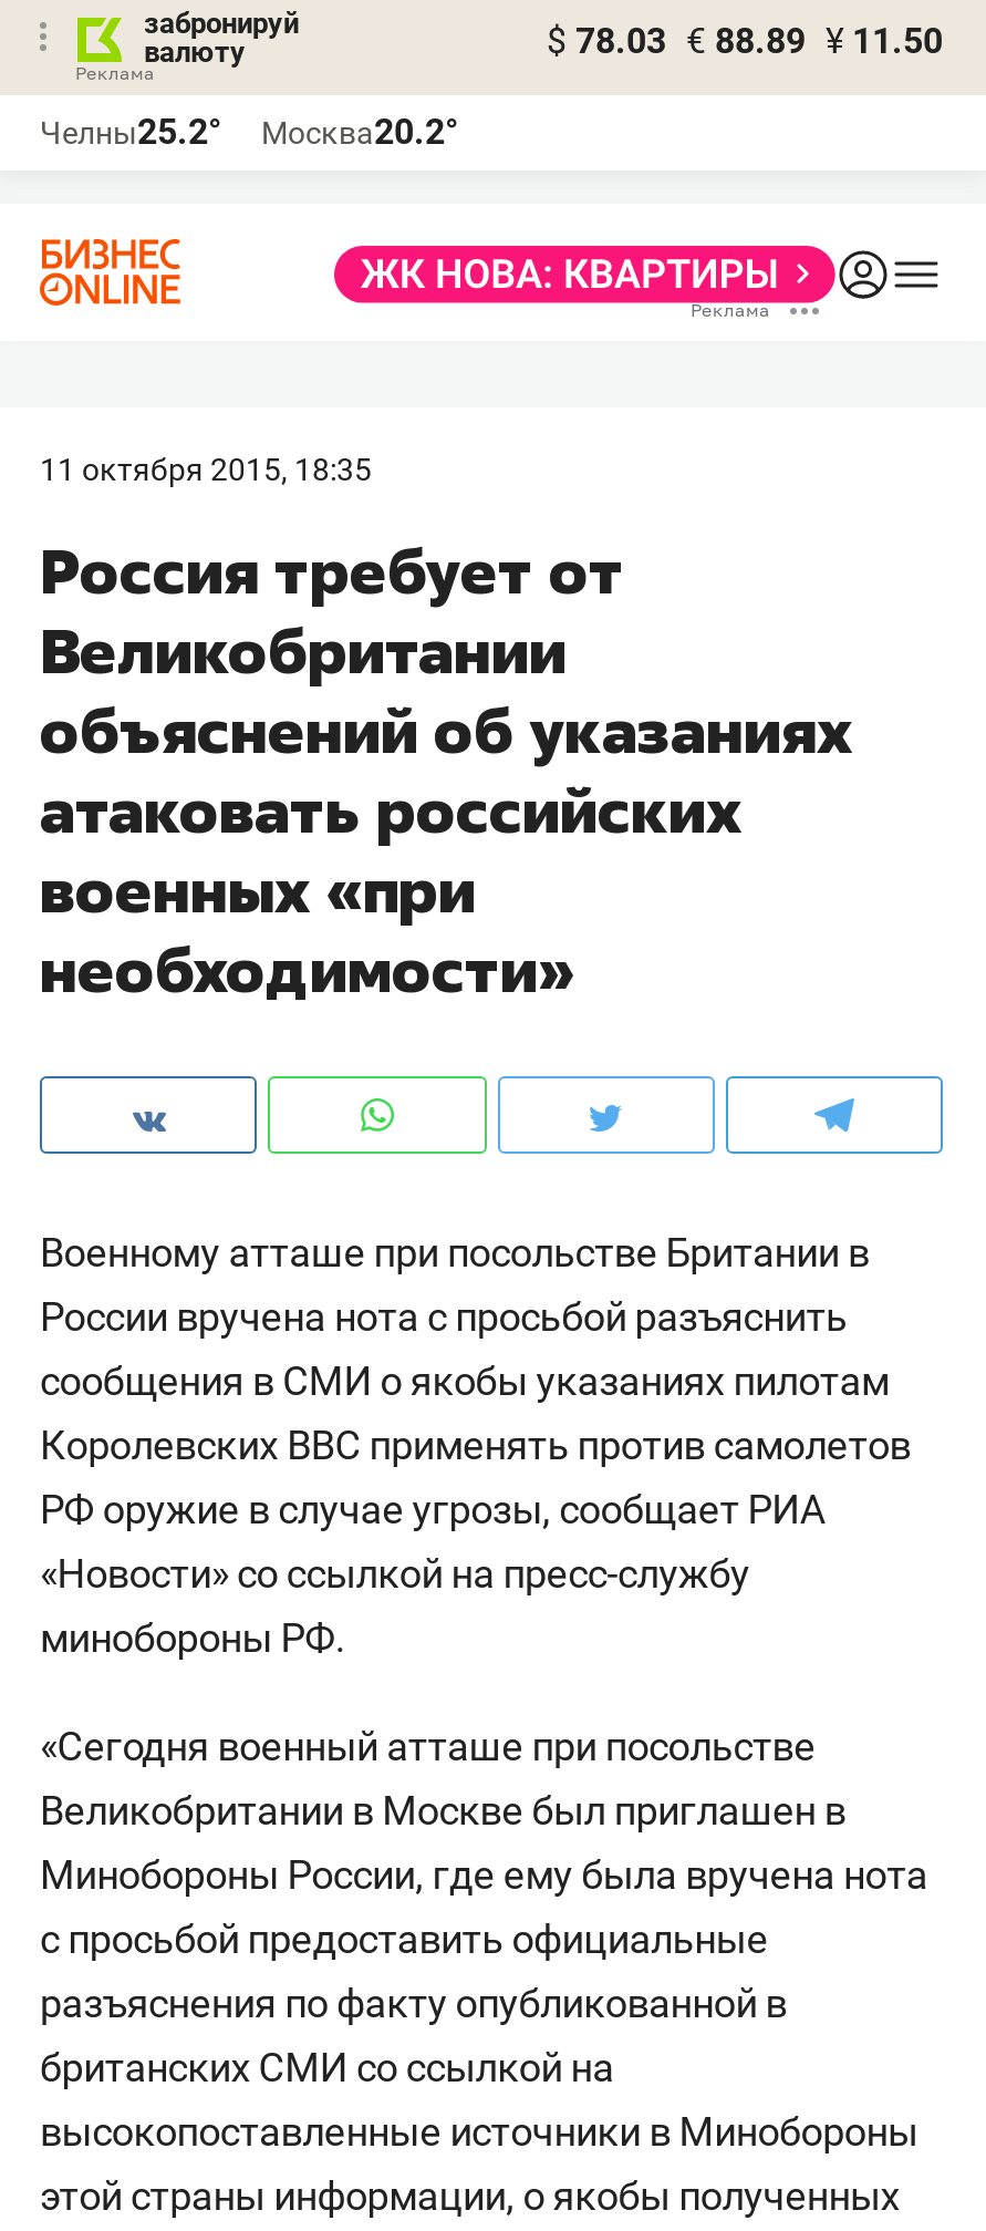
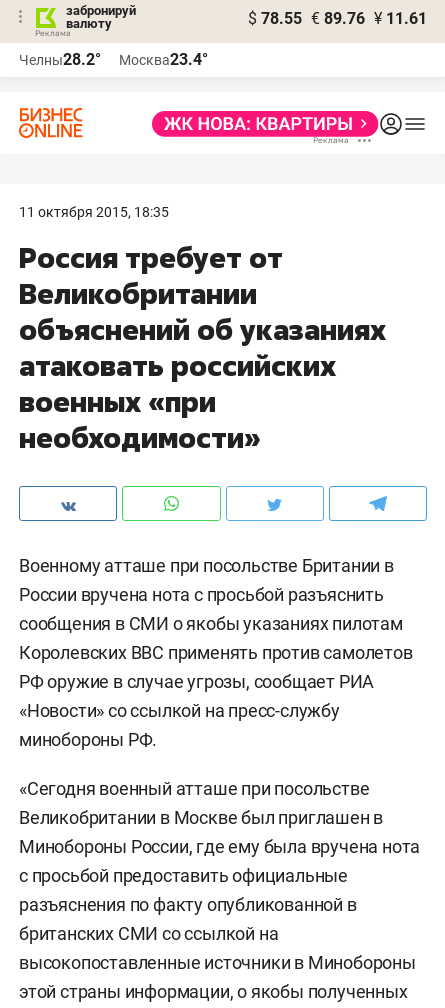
[547,20,943,62] $ 78.03 € 88.89 ¥ 11.50 -> [248,9,427,28] $ 78.55 € 89.76 ¥ 11.61
[40,111,221,153] Челны25.2° -> [19,50,101,69] Челны28.2°
[261,111,458,153] Москва20.2° -> [119,50,208,69] Москва23.4°

